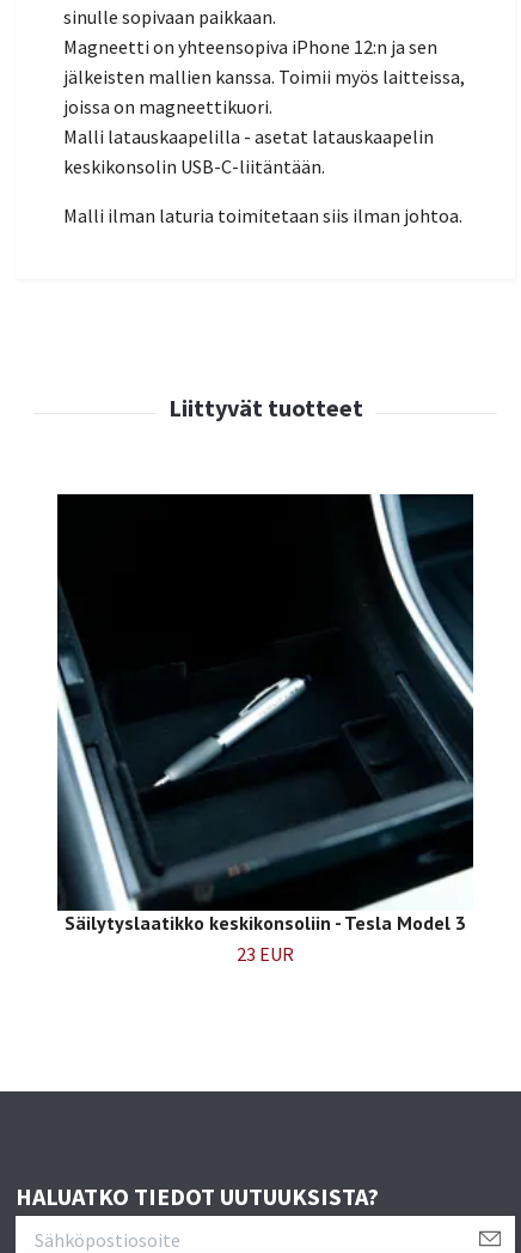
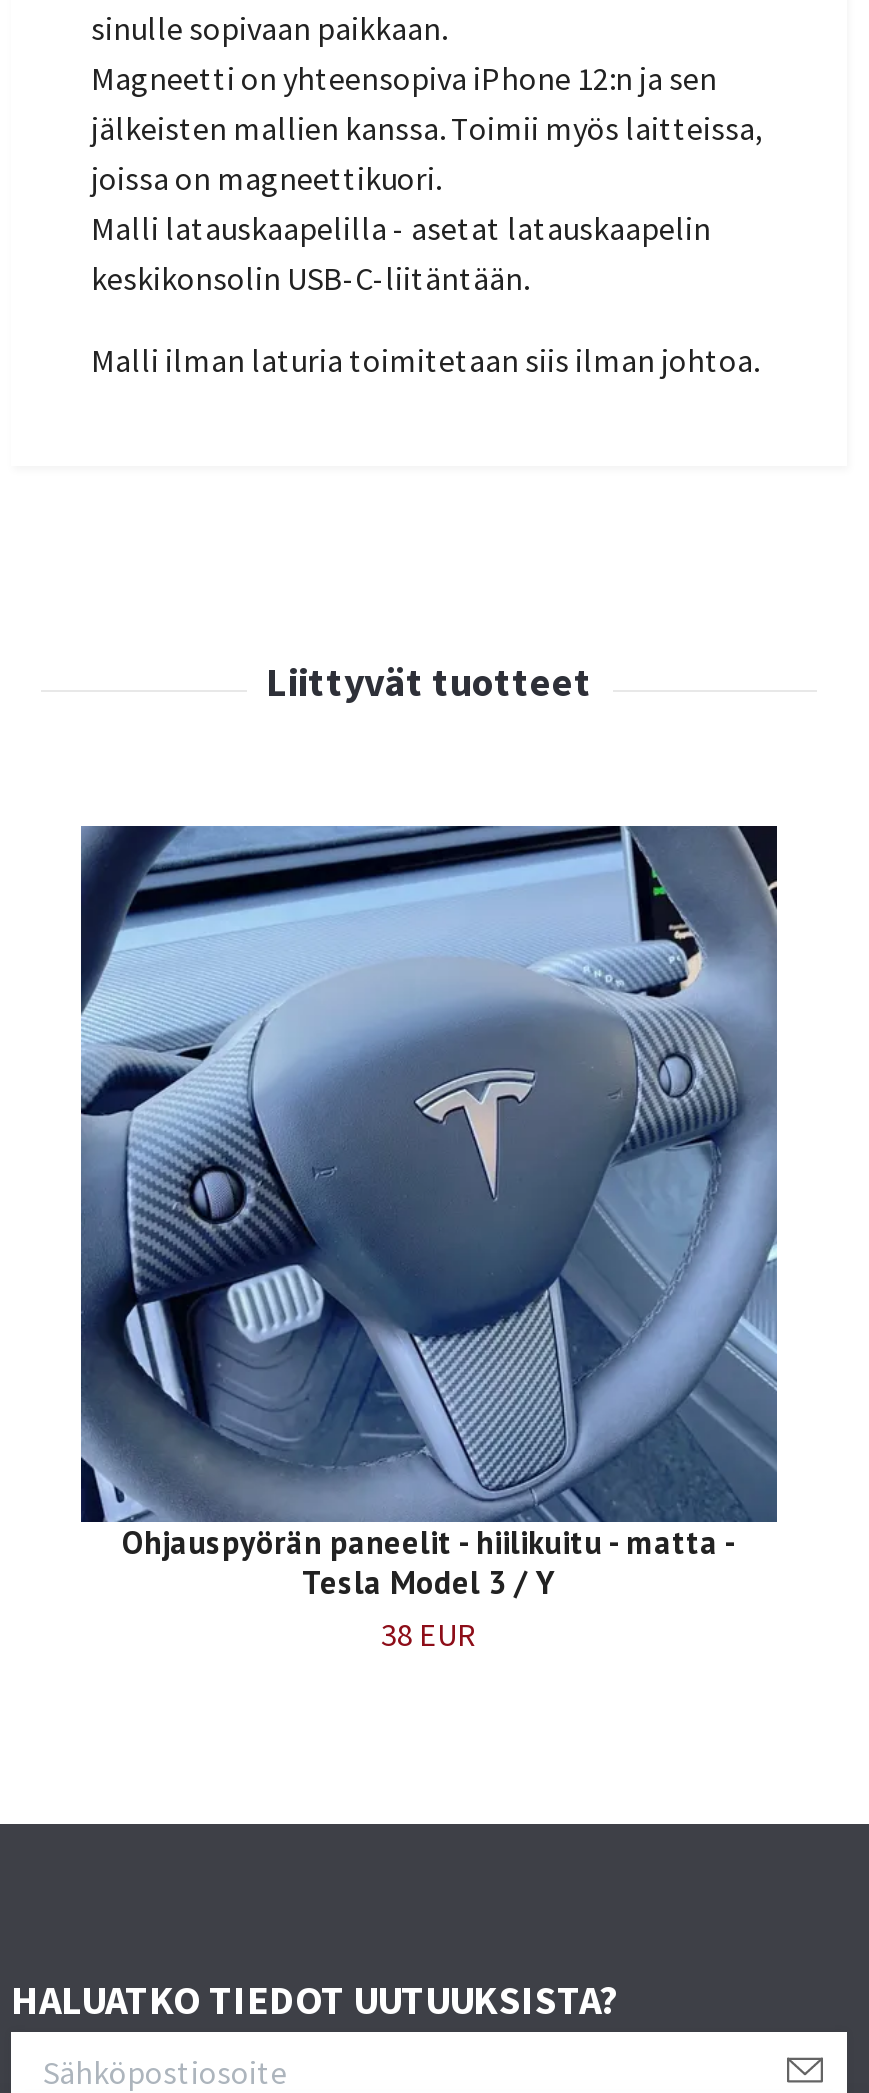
[56,493,474,966] [image] | Säilytyslaatikko keskikonsoliin - Tesla Model 3 | 23 EUR -> [79,824,779,1654] [image] | Ohjauspyörän paneelit - hiilikuitu - matta - | Tesla Model 3 / Y | 38 EUR

